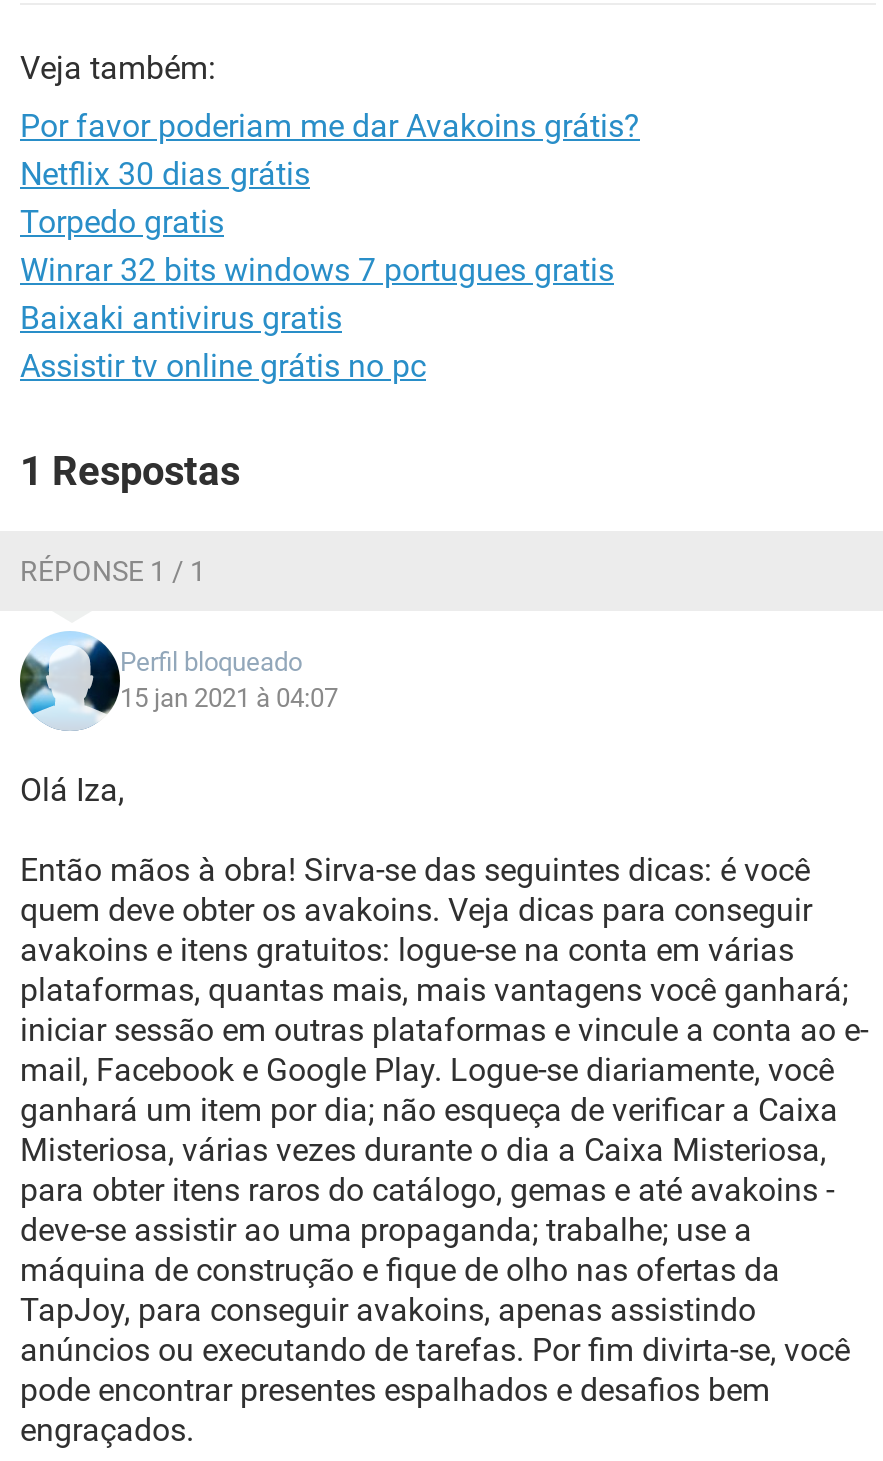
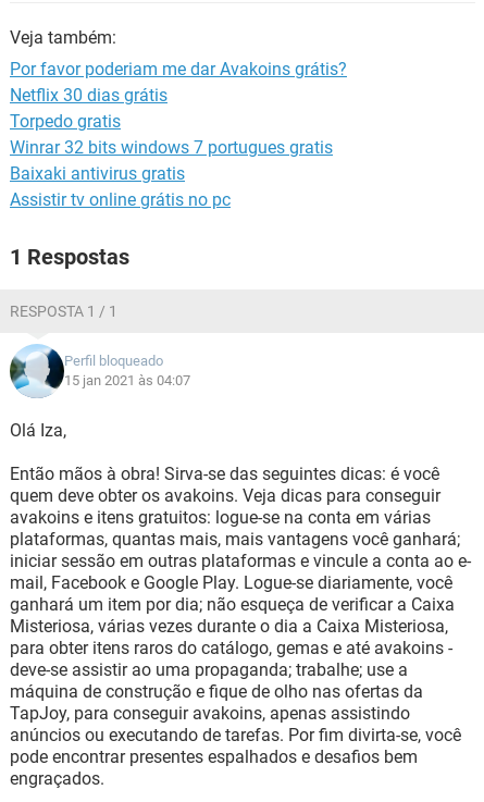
[20,555,206,587] RÉPONSE 1 / 1 -> [10,303,117,320] RESPOSTA 1 / 1
[120,683,338,713] 15 jan 2021 à 04:07 -> [64,372,190,388] 15 jan 2021 às 04:07

